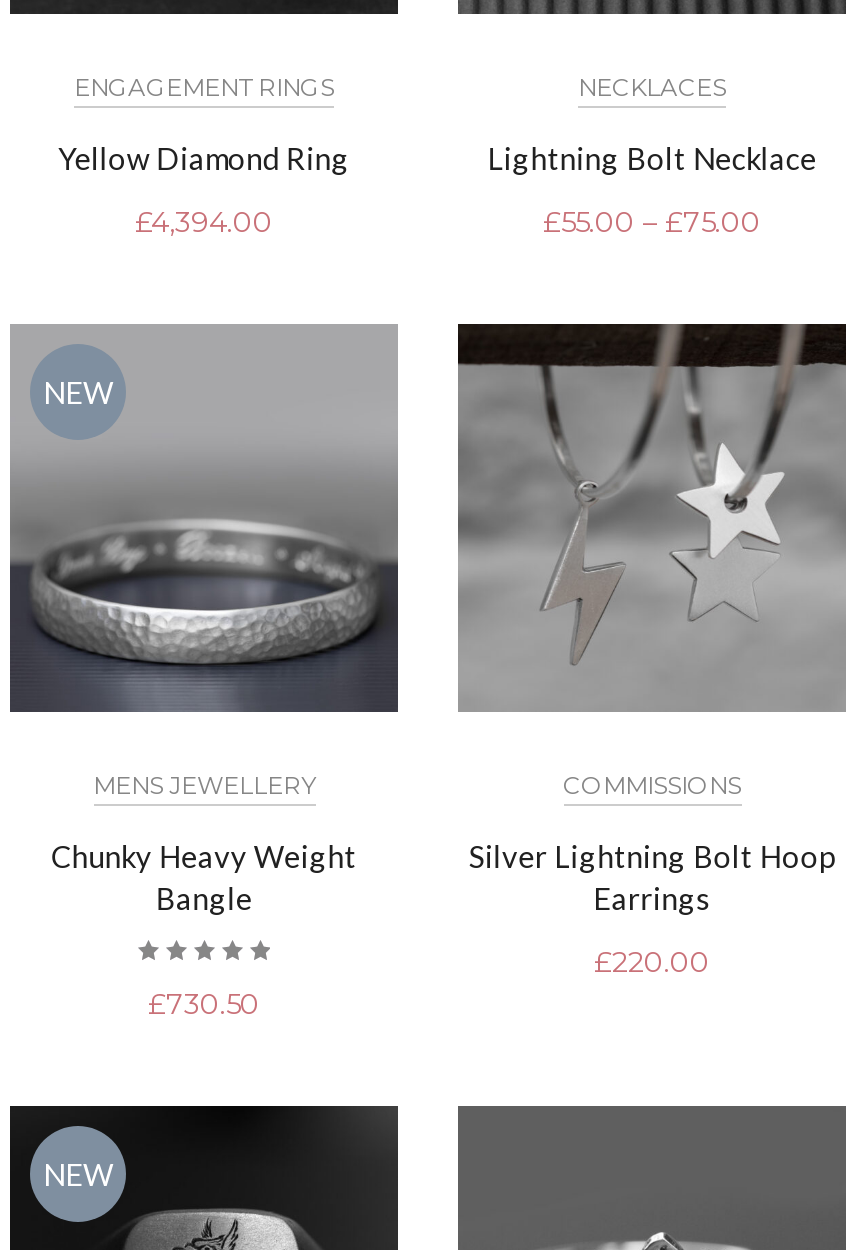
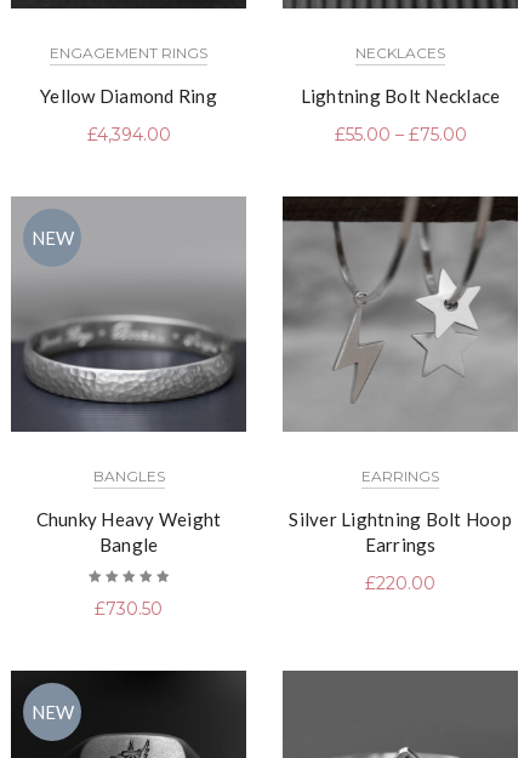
[93,770,315,800] MENS JEWELLERY -> [93,467,164,485] BANGLES
[563,770,741,800] COMMISSIONS -> [361,467,439,485] EARRINGS

